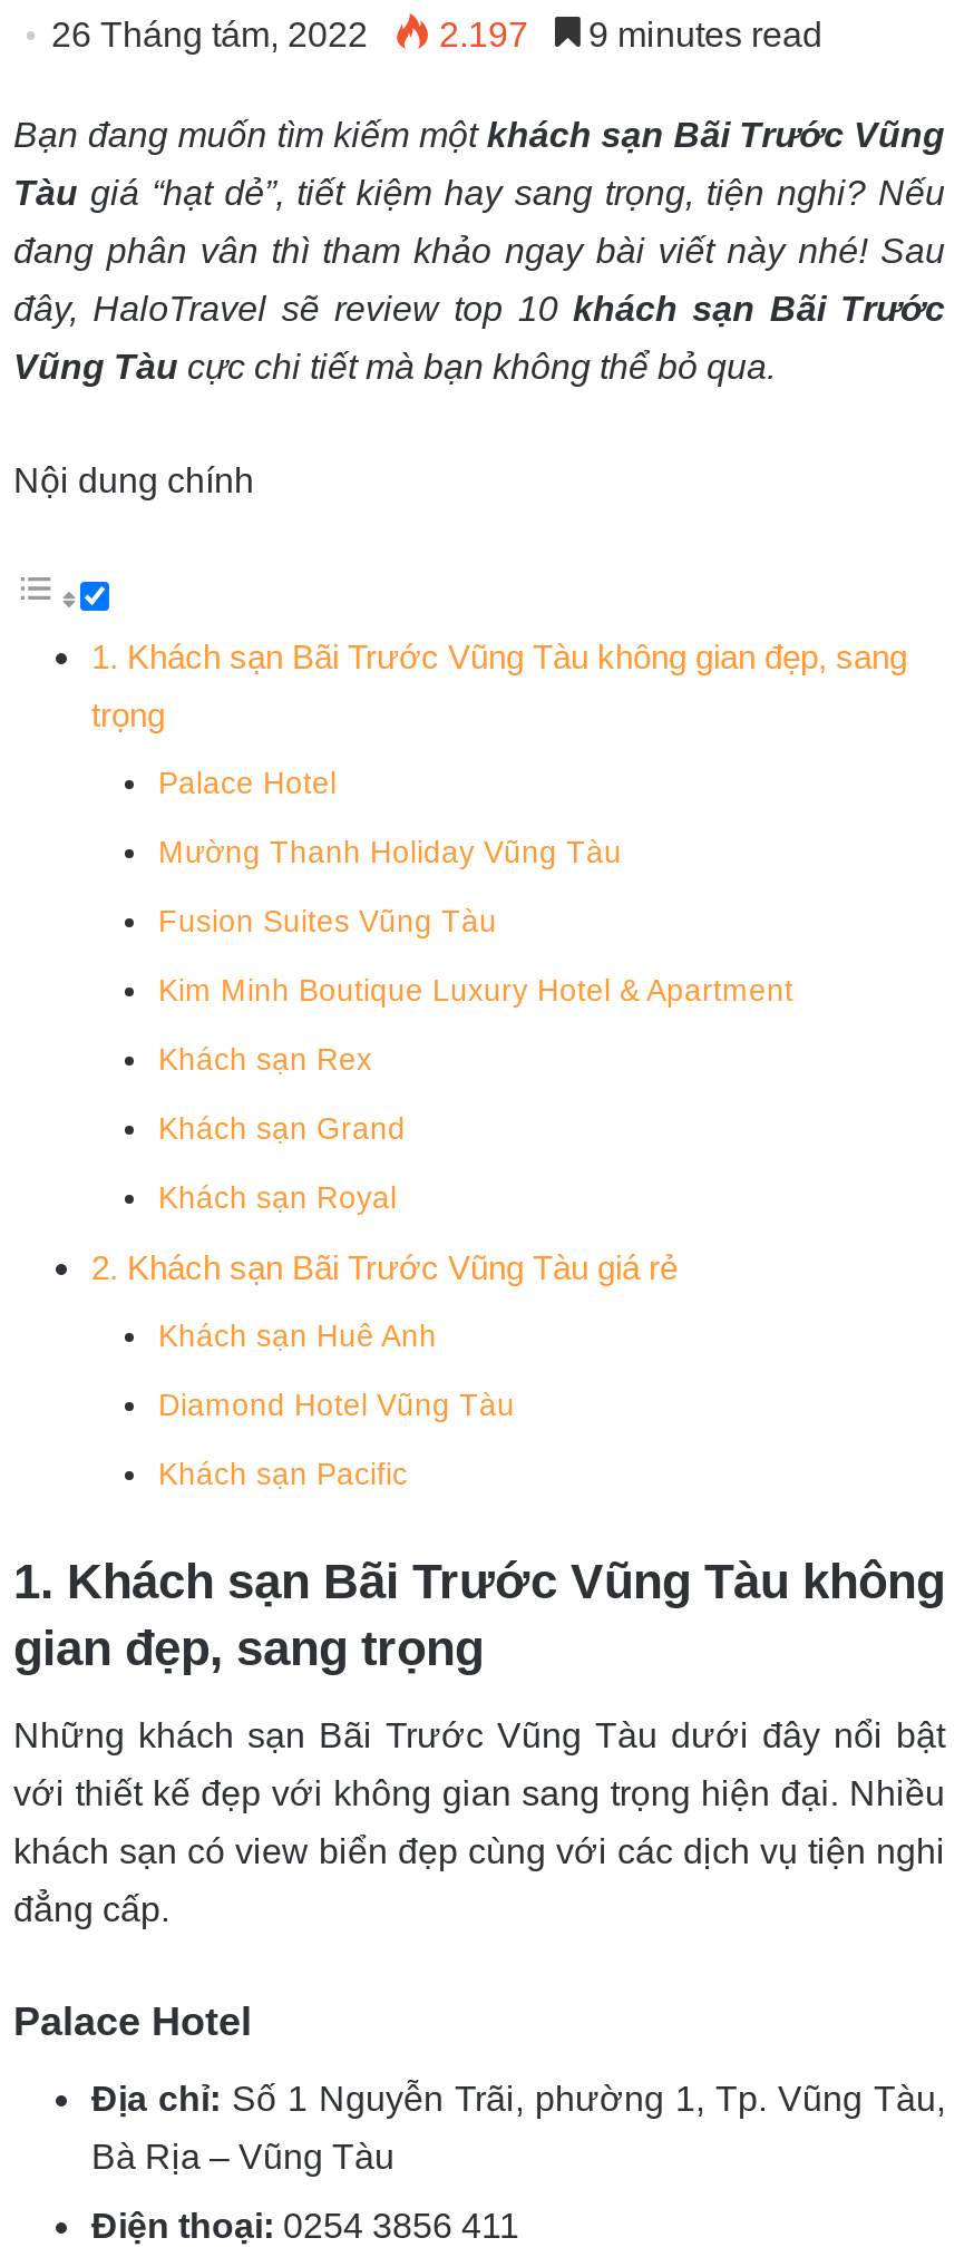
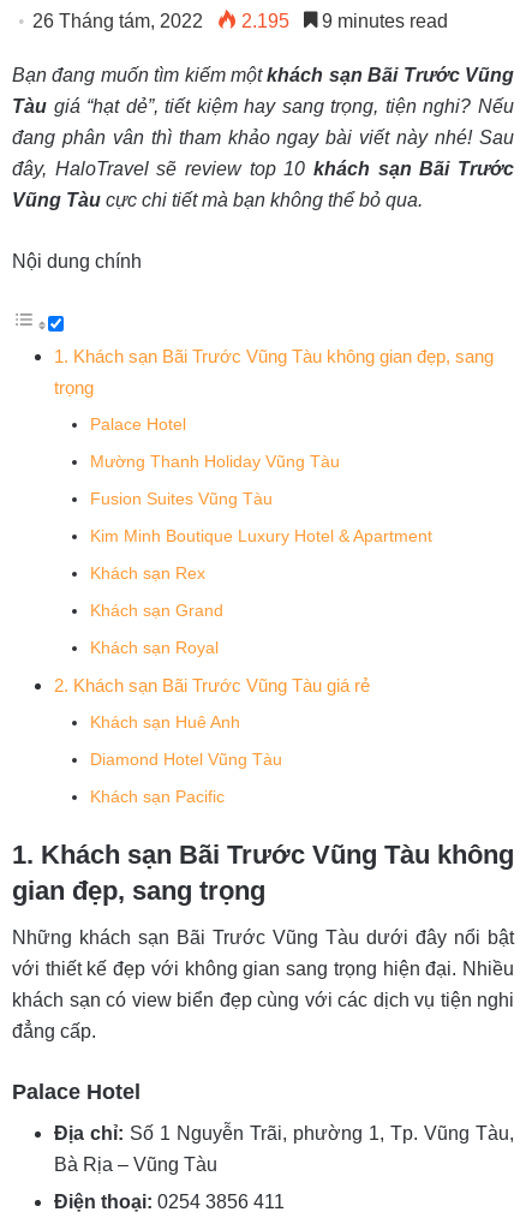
[51,16,822,53] 26 Tháng tám, 2022 2.197 9 minutes read -> [32,11,448,31] 26 Tháng tám, 2022 2.195 9 minutes read

